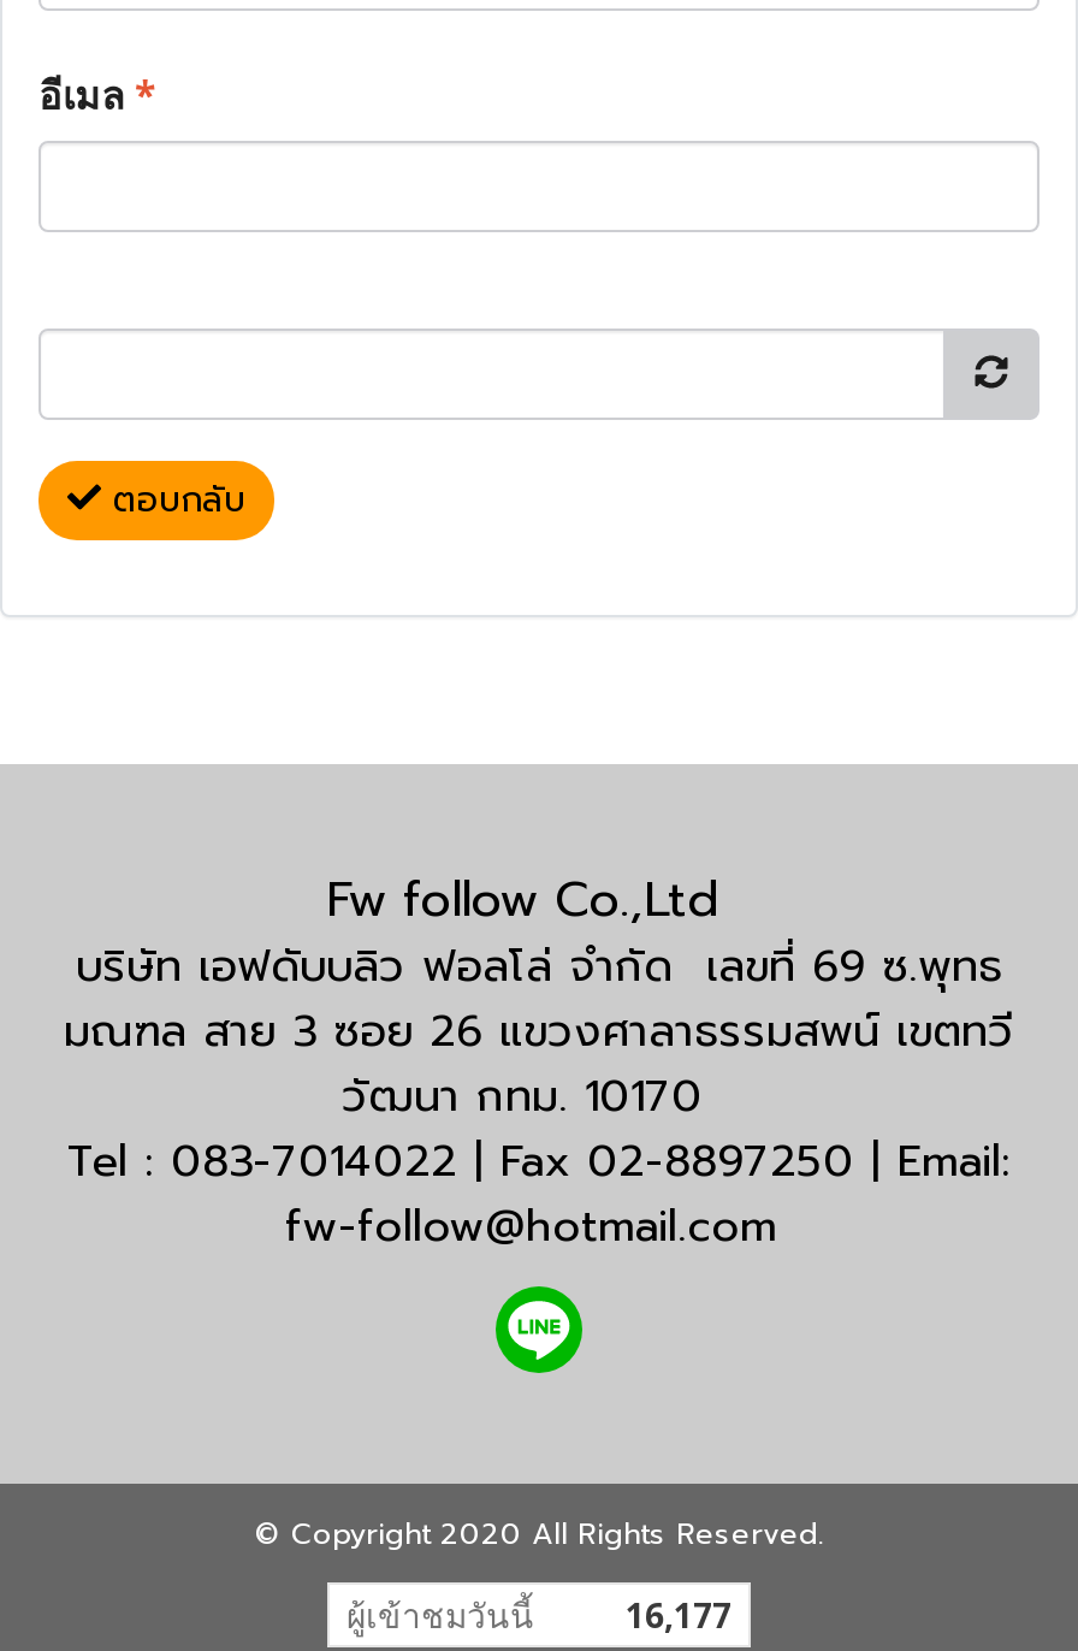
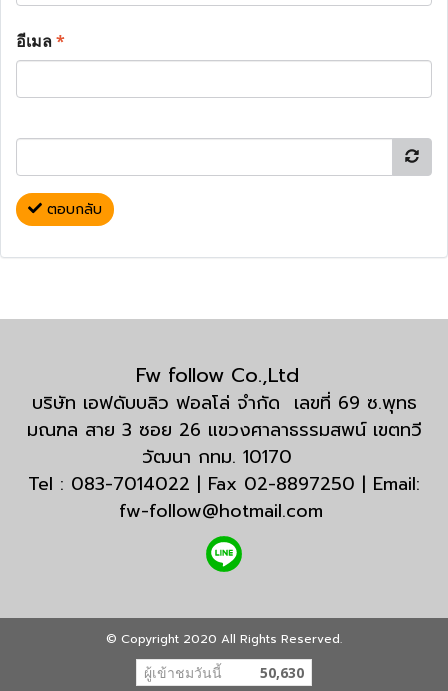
[346,1592,731,1638] ผู้เข้าชมวันนี้ 16,177 -> [144,663,304,682] ผู้เข้าชมวันนี้ 50,630

